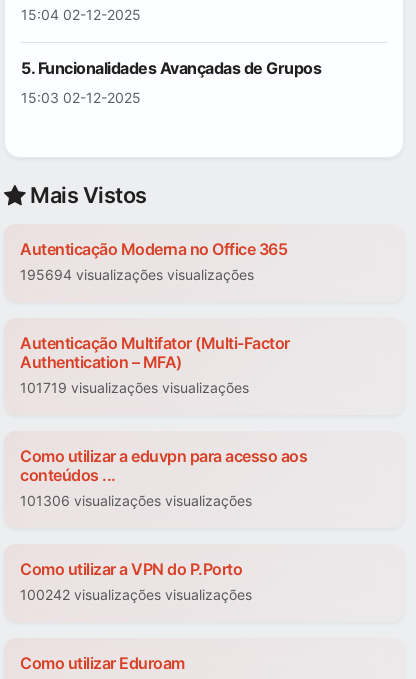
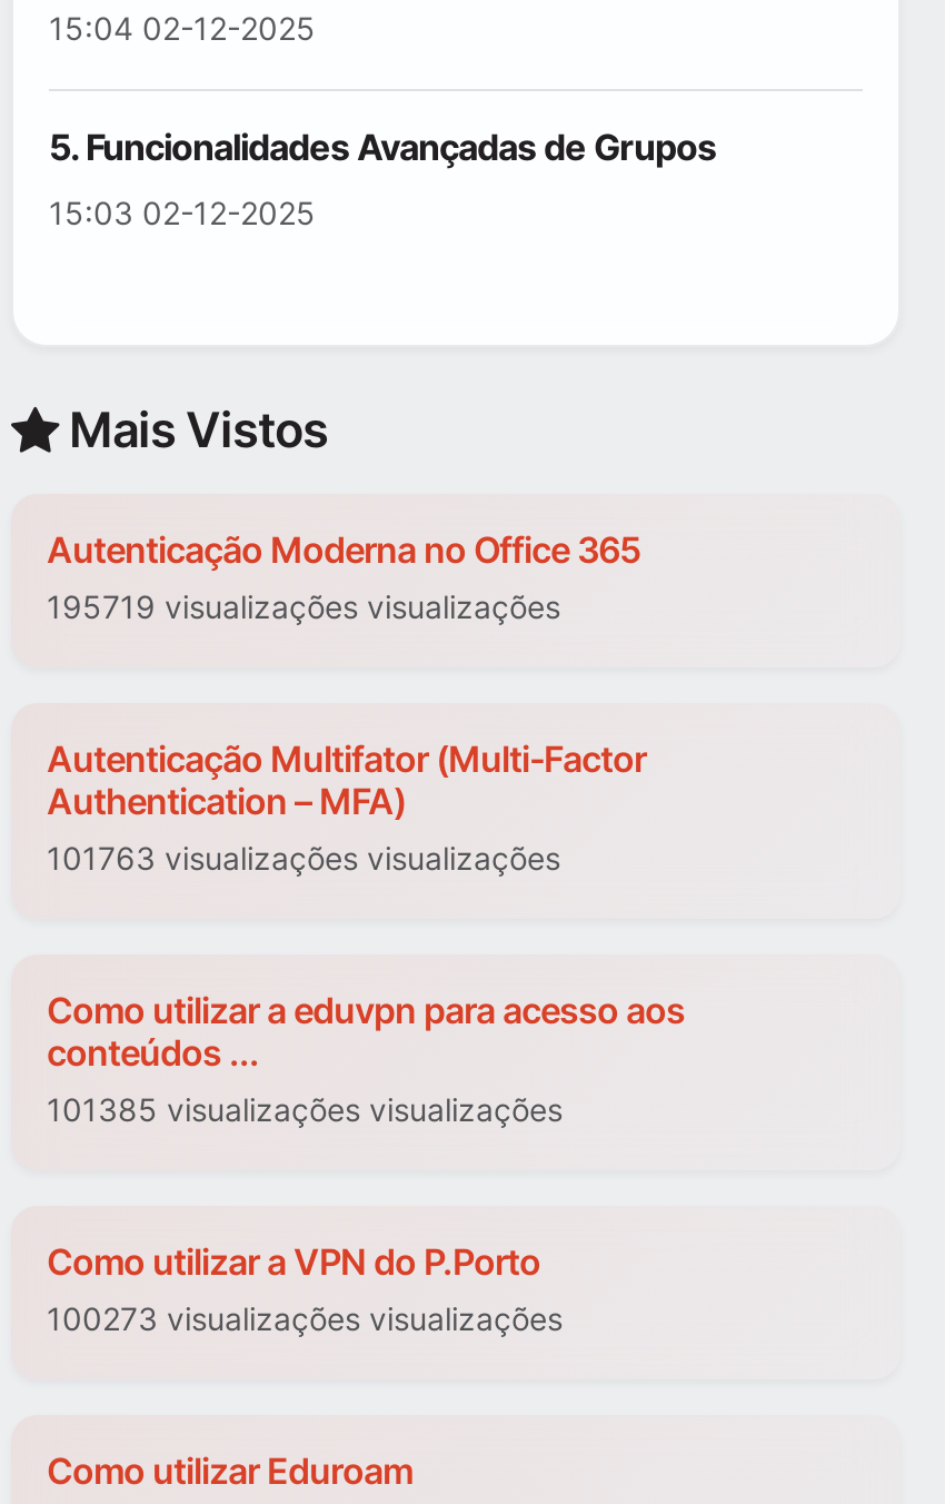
[20,266,254,283] 195694 visualizações visualizações -> [47,588,560,626] 195719 visualizações visualizações
[20,379,249,396] 101719 visualizações visualizações -> [47,840,560,878] 101763 visualizações visualizações
[20,492,252,509] 101306 visualizações visualizações -> [47,1091,563,1129] 101385 visualizações visualizações
[20,586,252,603] 100242 visualizações visualizações -> [47,1300,563,1338] 100273 visualizações visualizações

